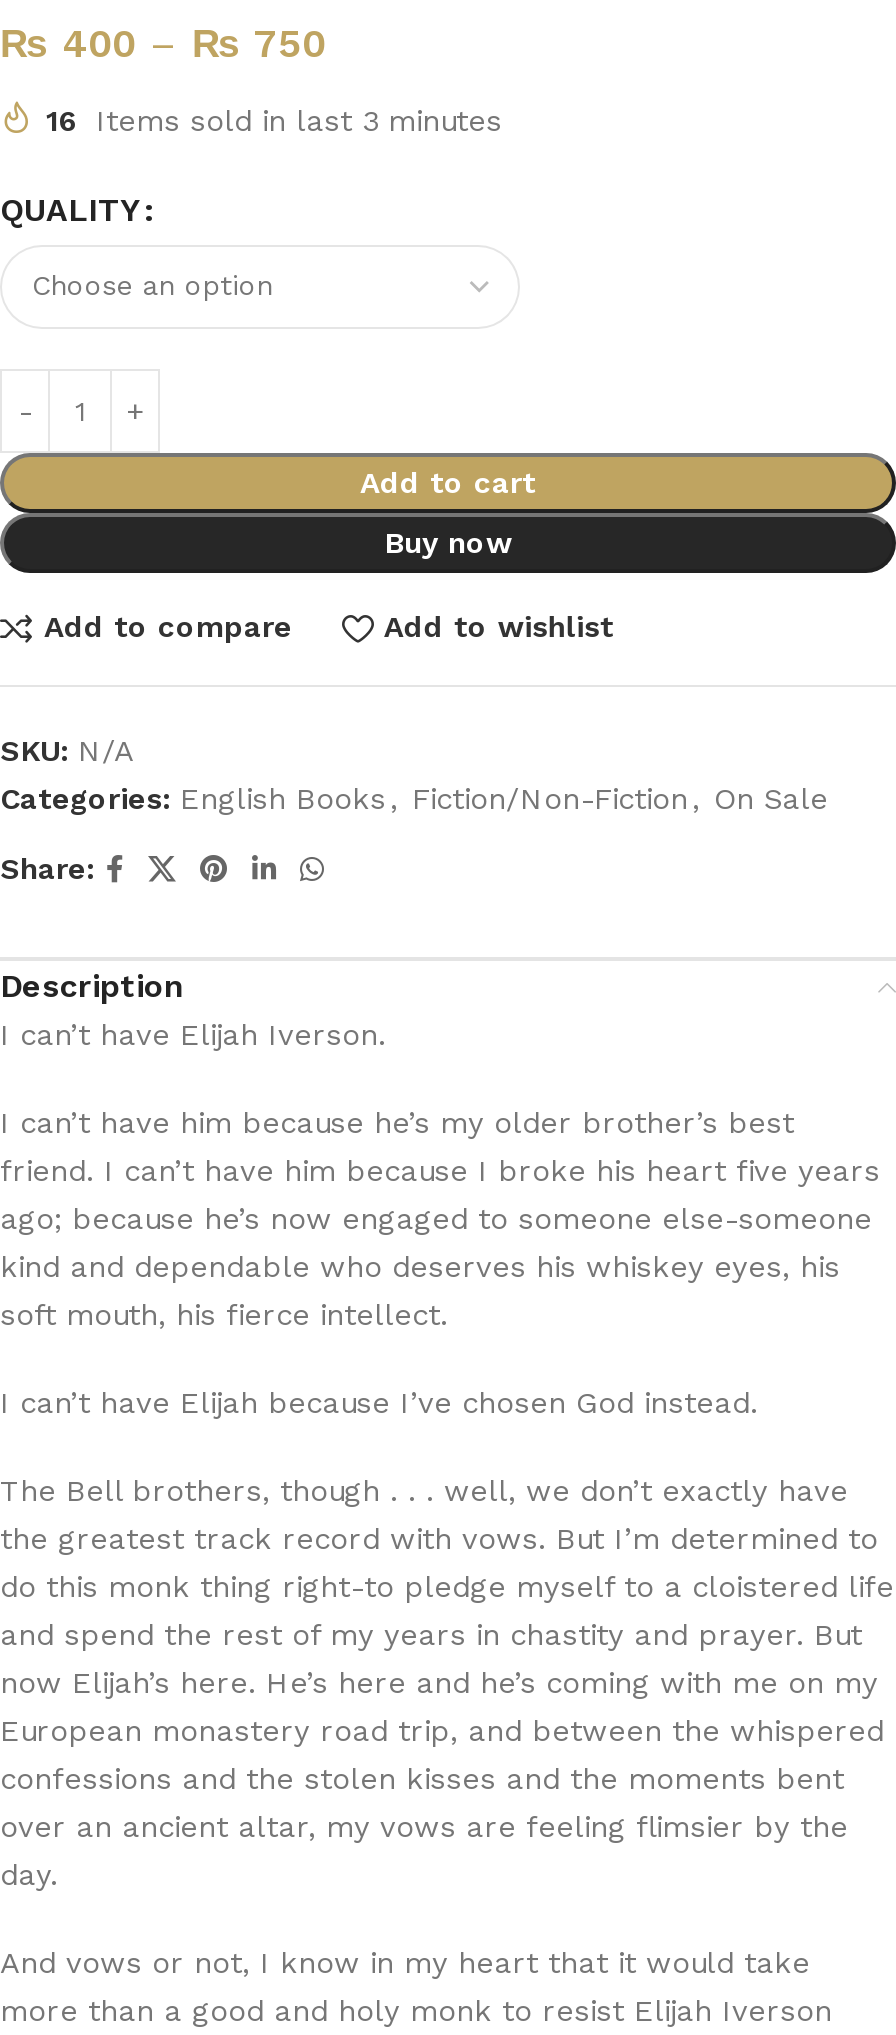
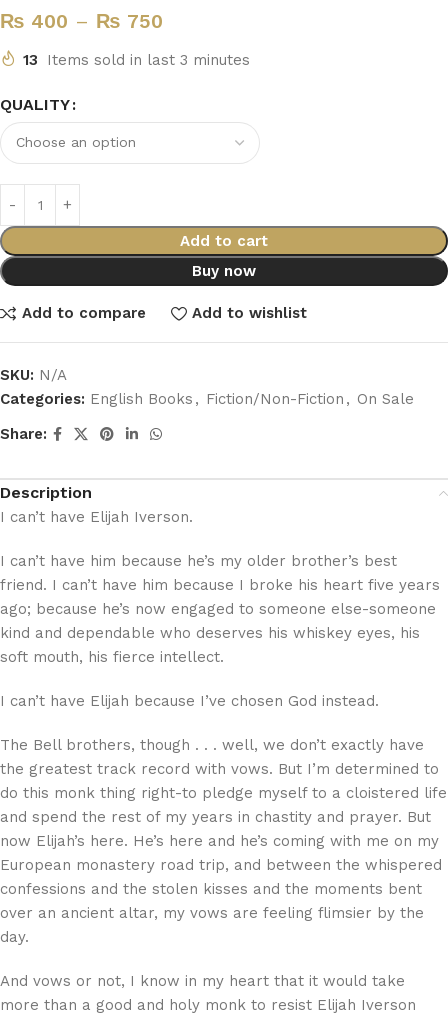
[46,103,502,139] 16 Items sold in last 3 minutes -> [23,51,250,69] 13 Items sold in last 3 minutes

